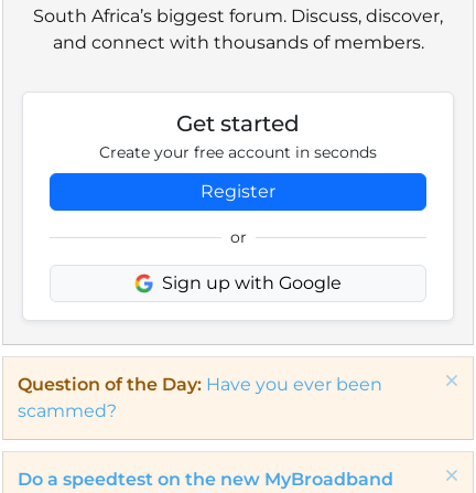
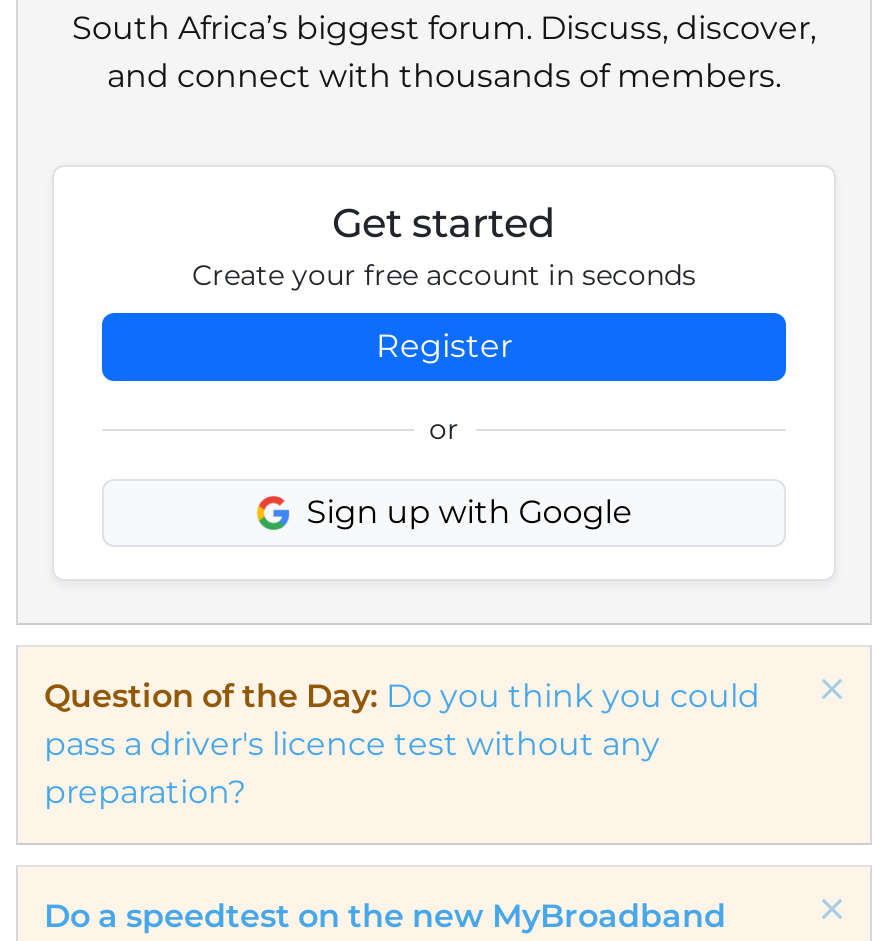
[18,374,382,421] Question of the Day: Have you ever been | scammed? -> [44,677,760,811] Question of the Day: Do you think you could | pass a driver's licence test without any | preparation?

